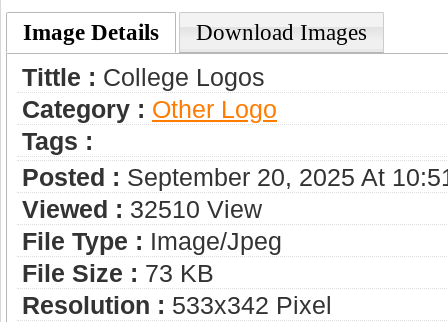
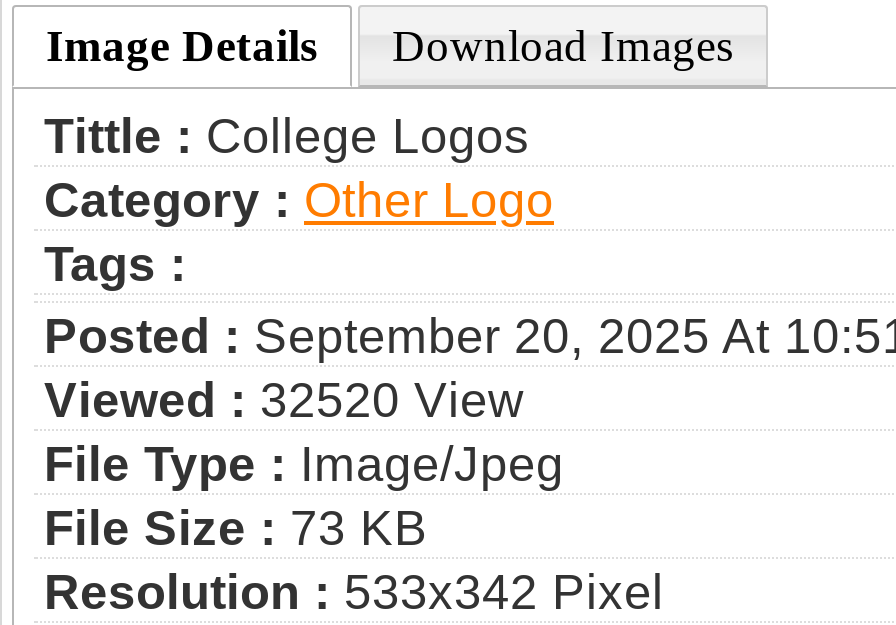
[22,196,262,223] Viewed : 32510 View -> [44,372,524,426] Viewed : 32520 View

